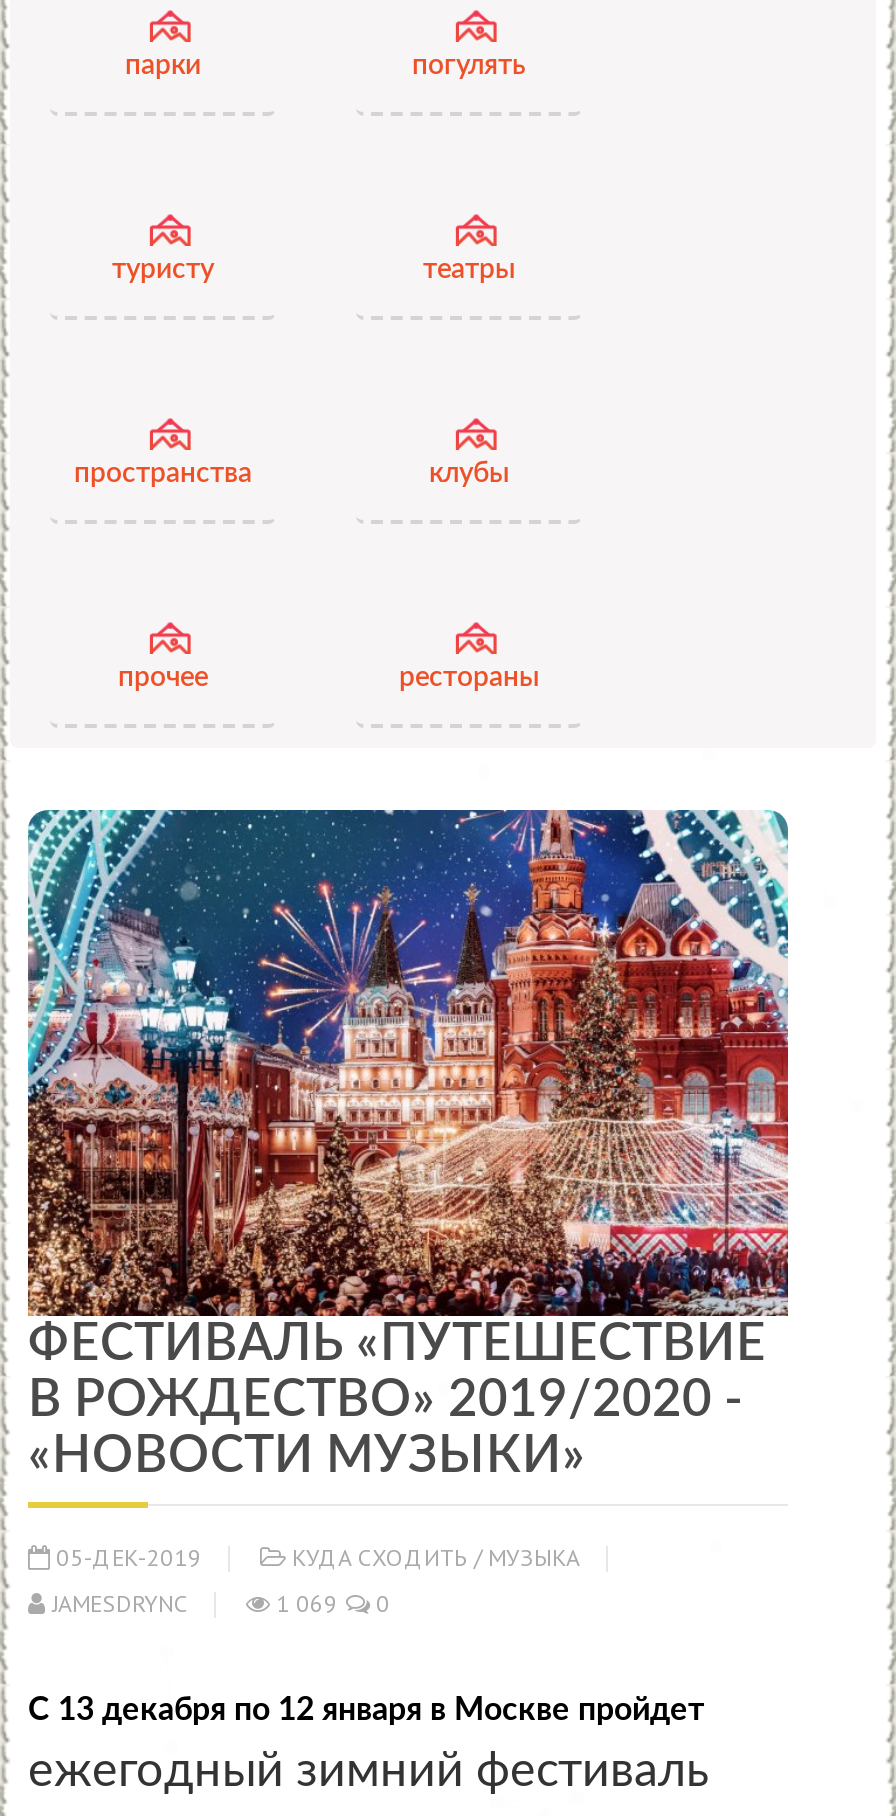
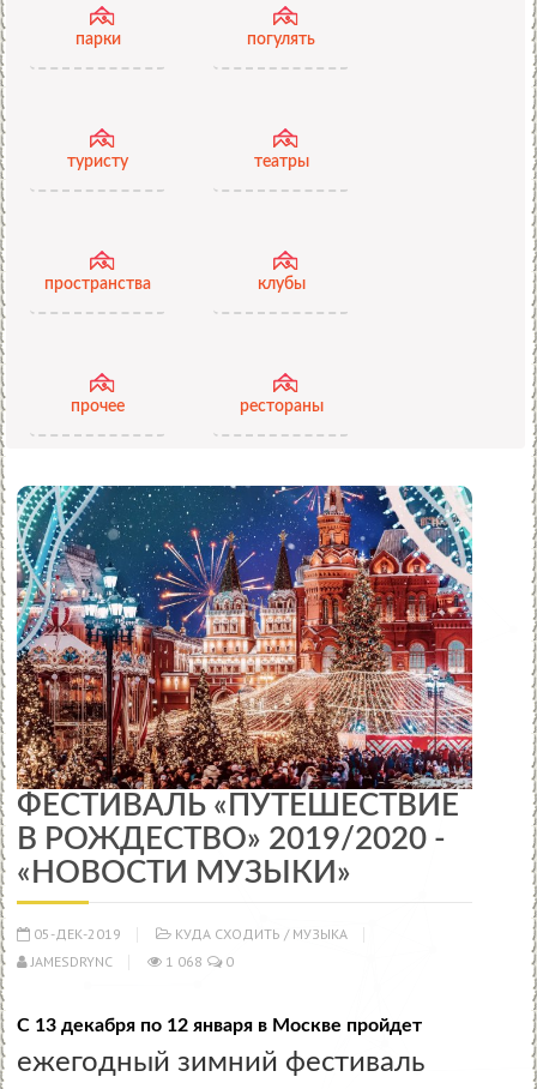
[270,1588,390,1618] 1 069 0 -> [162,952,234,970] 1 068 0

